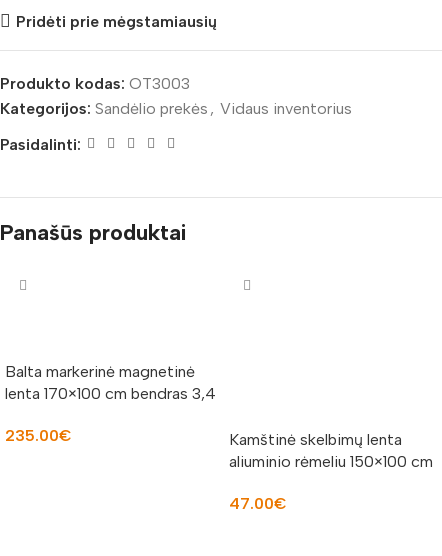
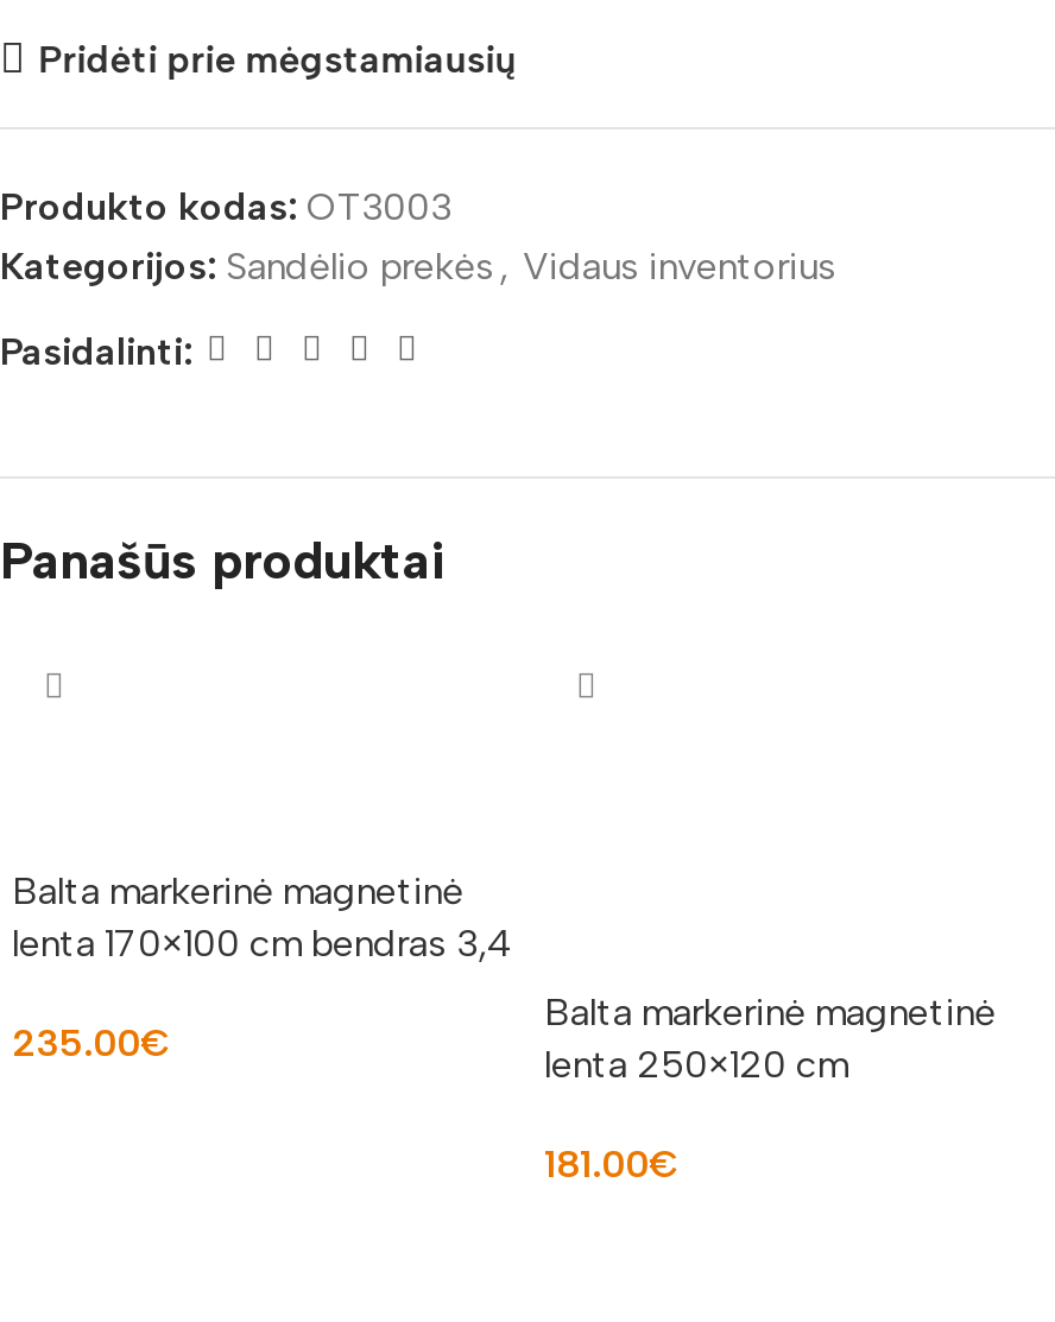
[229,430,433,471] Kamštinė skelbimų lenta | aliuminio rėmeliu 150×100 cm -> [544,990,996,1088] Balta markerinė magnetinė | lenta 250×120 cm
[229,494,287,513] 47.00€ -> [544,1142,680,1187] 181.00€

